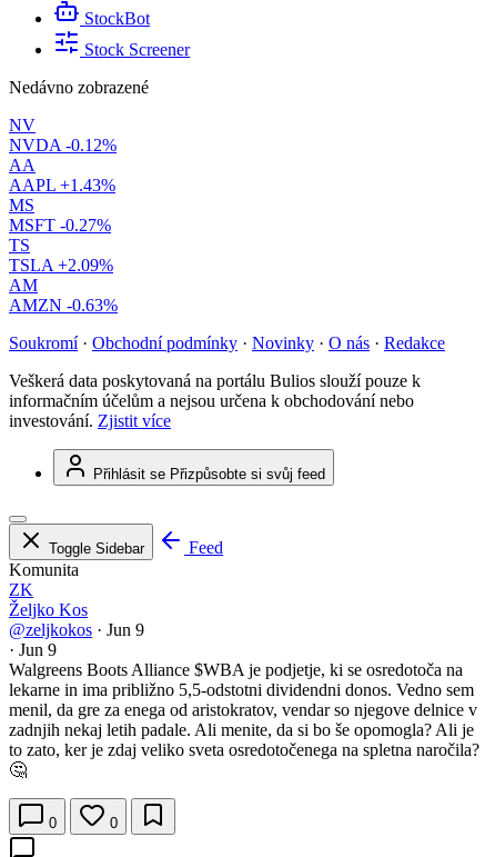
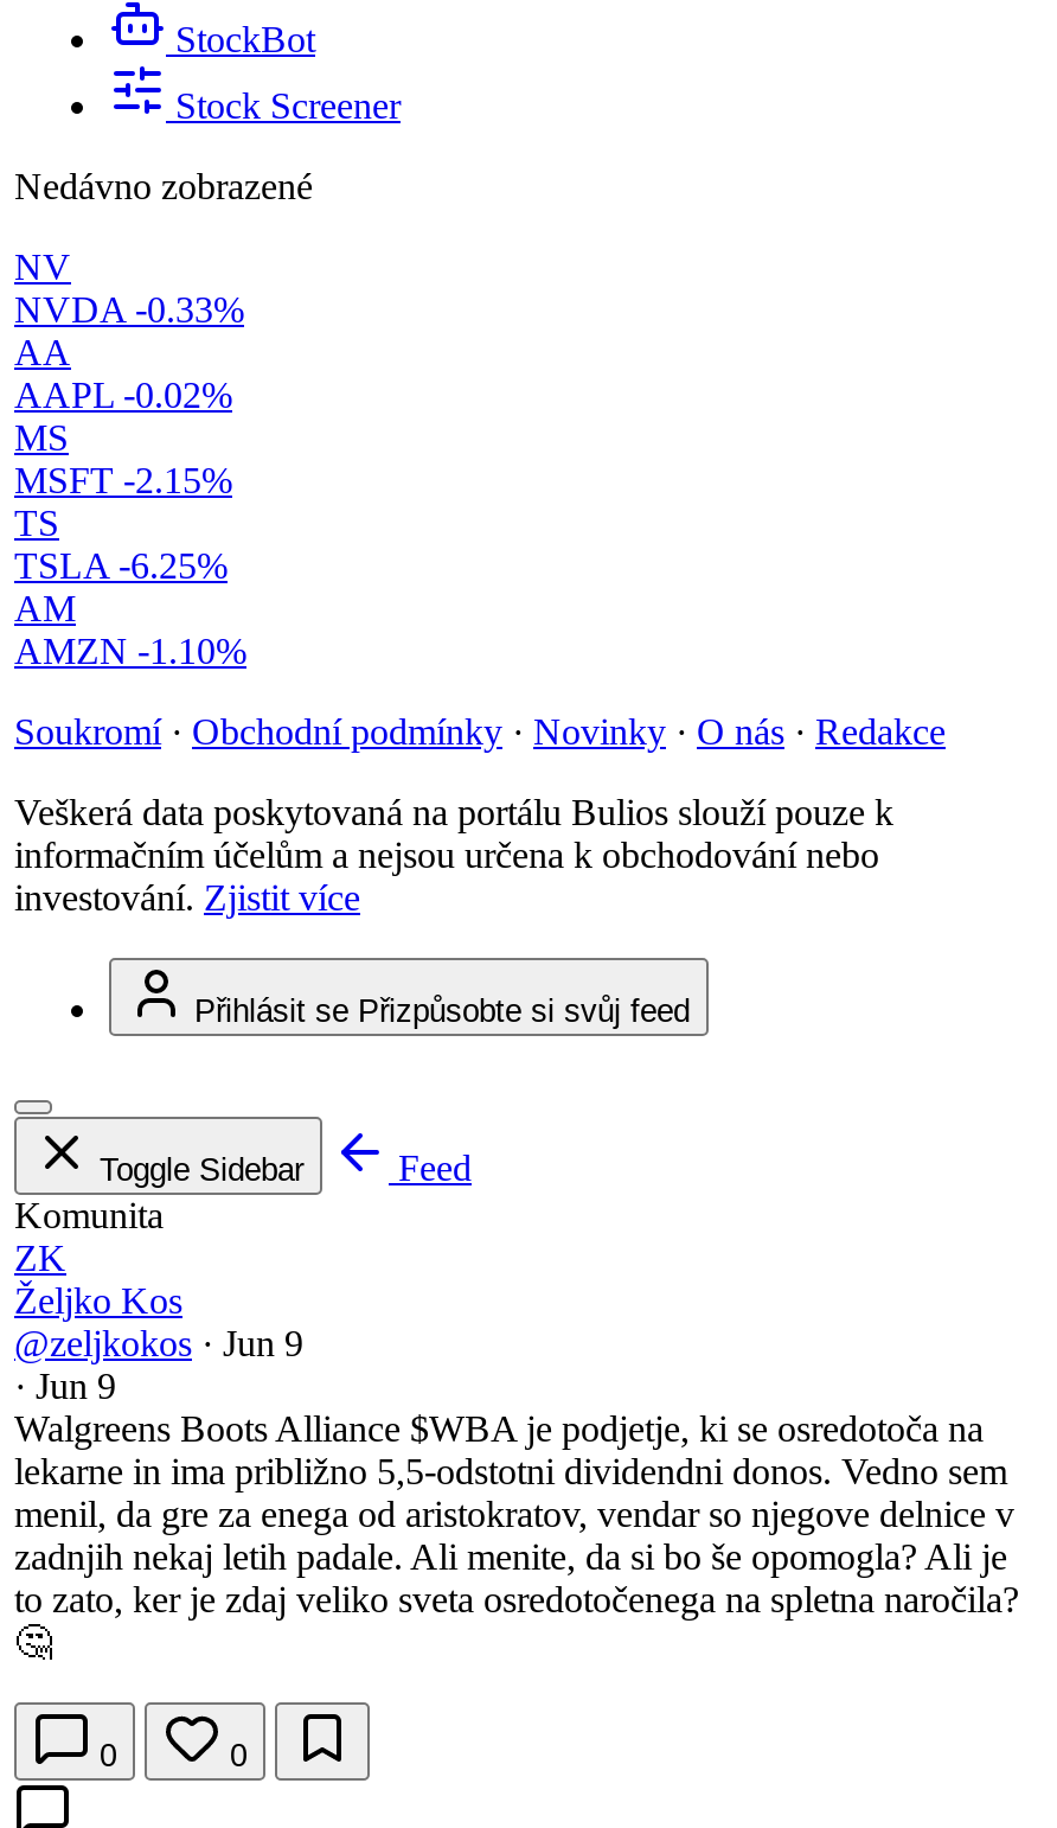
[9,136,117,155] NVDA -0.12% -> [14,289,244,330] NVDA -0.33%
[9,176,115,195] AAPL +1.43% -> [14,375,232,415] AAPL -0.02%
[9,216,111,235] MSFT -0.27% -> [14,460,232,501] MSFT -2.15%
[9,256,113,275] TSLA +2.09% -> [14,546,228,586] TSLA -6.25%
[9,296,118,315] AMZN -0.63% -> [14,631,246,671] AMZN -1.10%

